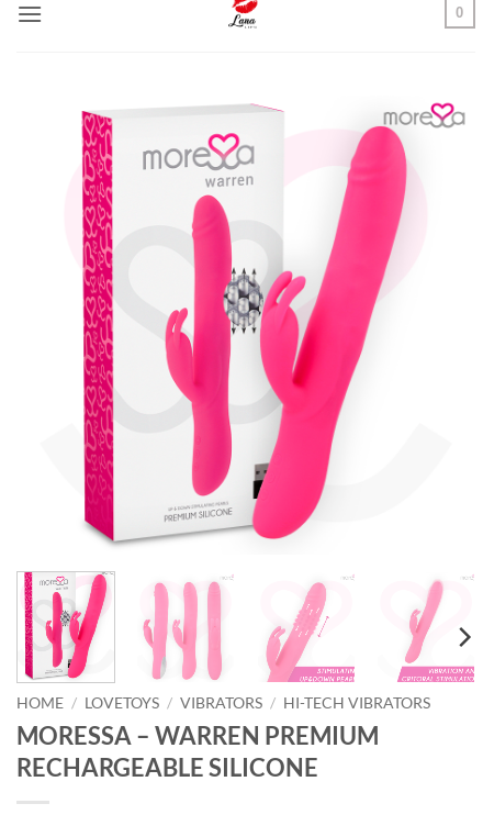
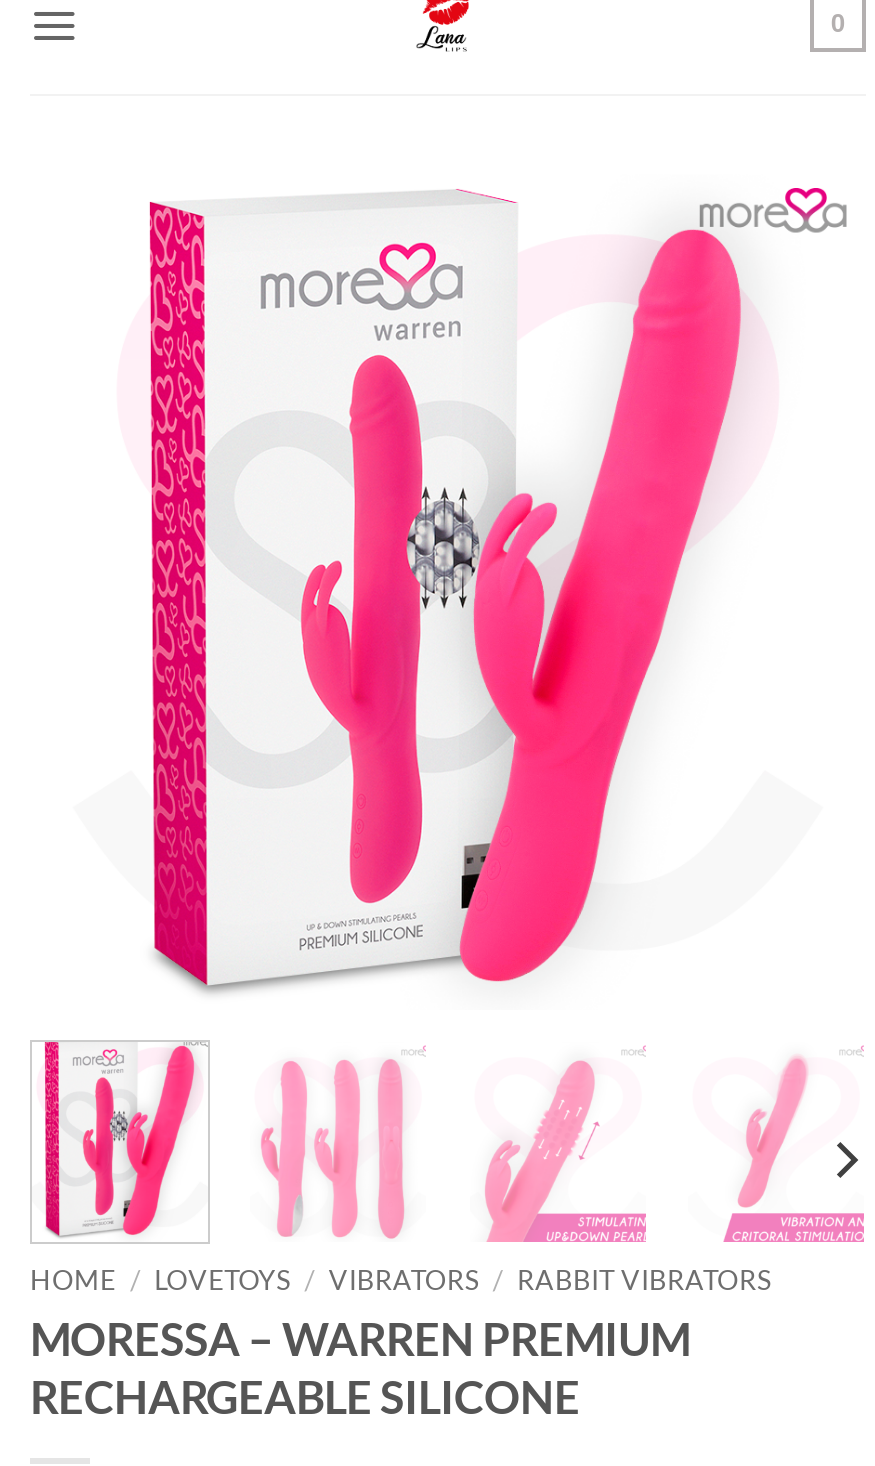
[16,695,431,712] HOME / LOVETOYS / VIBRATORS / HI-TECH VIBRATORS -> [30,1265,771,1297] HOME / LOVETOYS / VIBRATORS / RABBIT VIBRATORS

